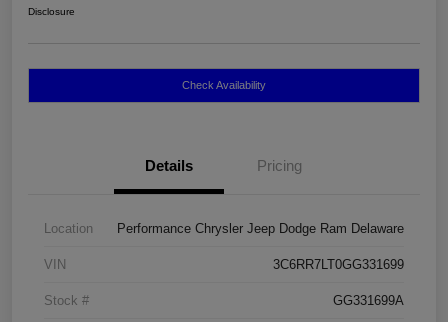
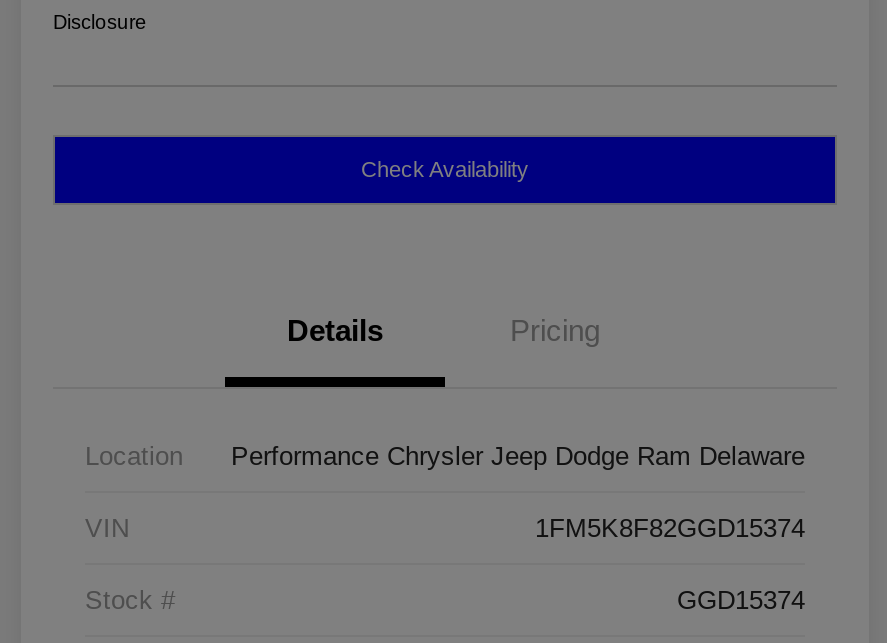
[273,257,404,272] 3C6RR7LT0GG331699 -> [535,513,805,543] 1FM5K8F82GGD15374
[333,293,404,308] GG331699A -> [677,585,805,615] GGD15374

